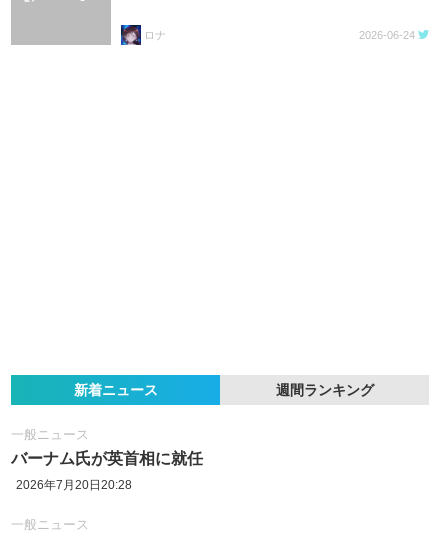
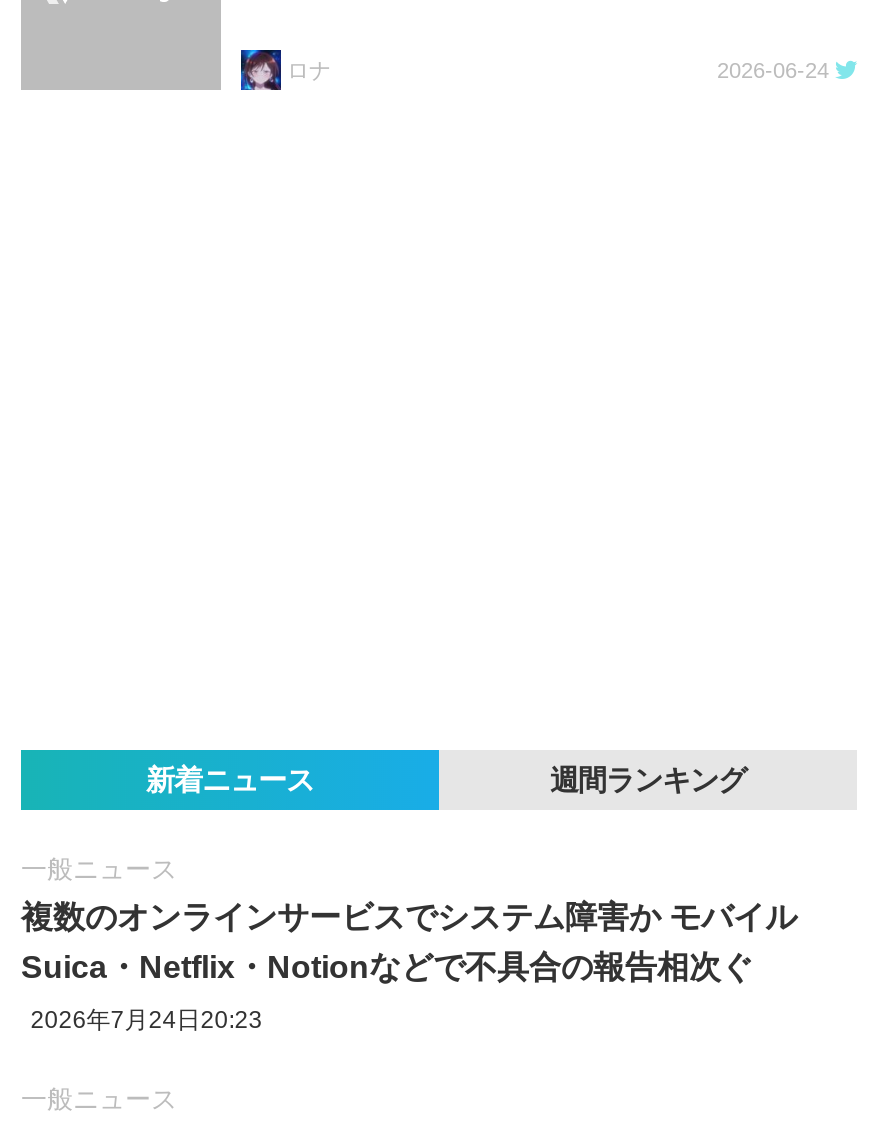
[11,450,203,492] バーナム氏が英首相に就任 | 2026年7月20日20:28 -> [21,901,797,1034] 複数のオンラインサービスでシステム障害か モバイル | Suica・Netflix・Notionなどで不具合の報告相次ぐ | 2026年7月24日20:23

